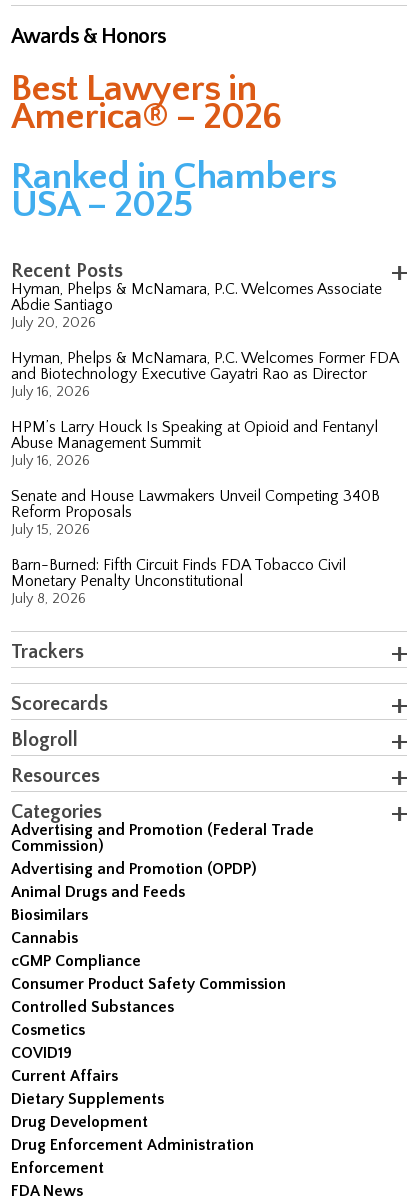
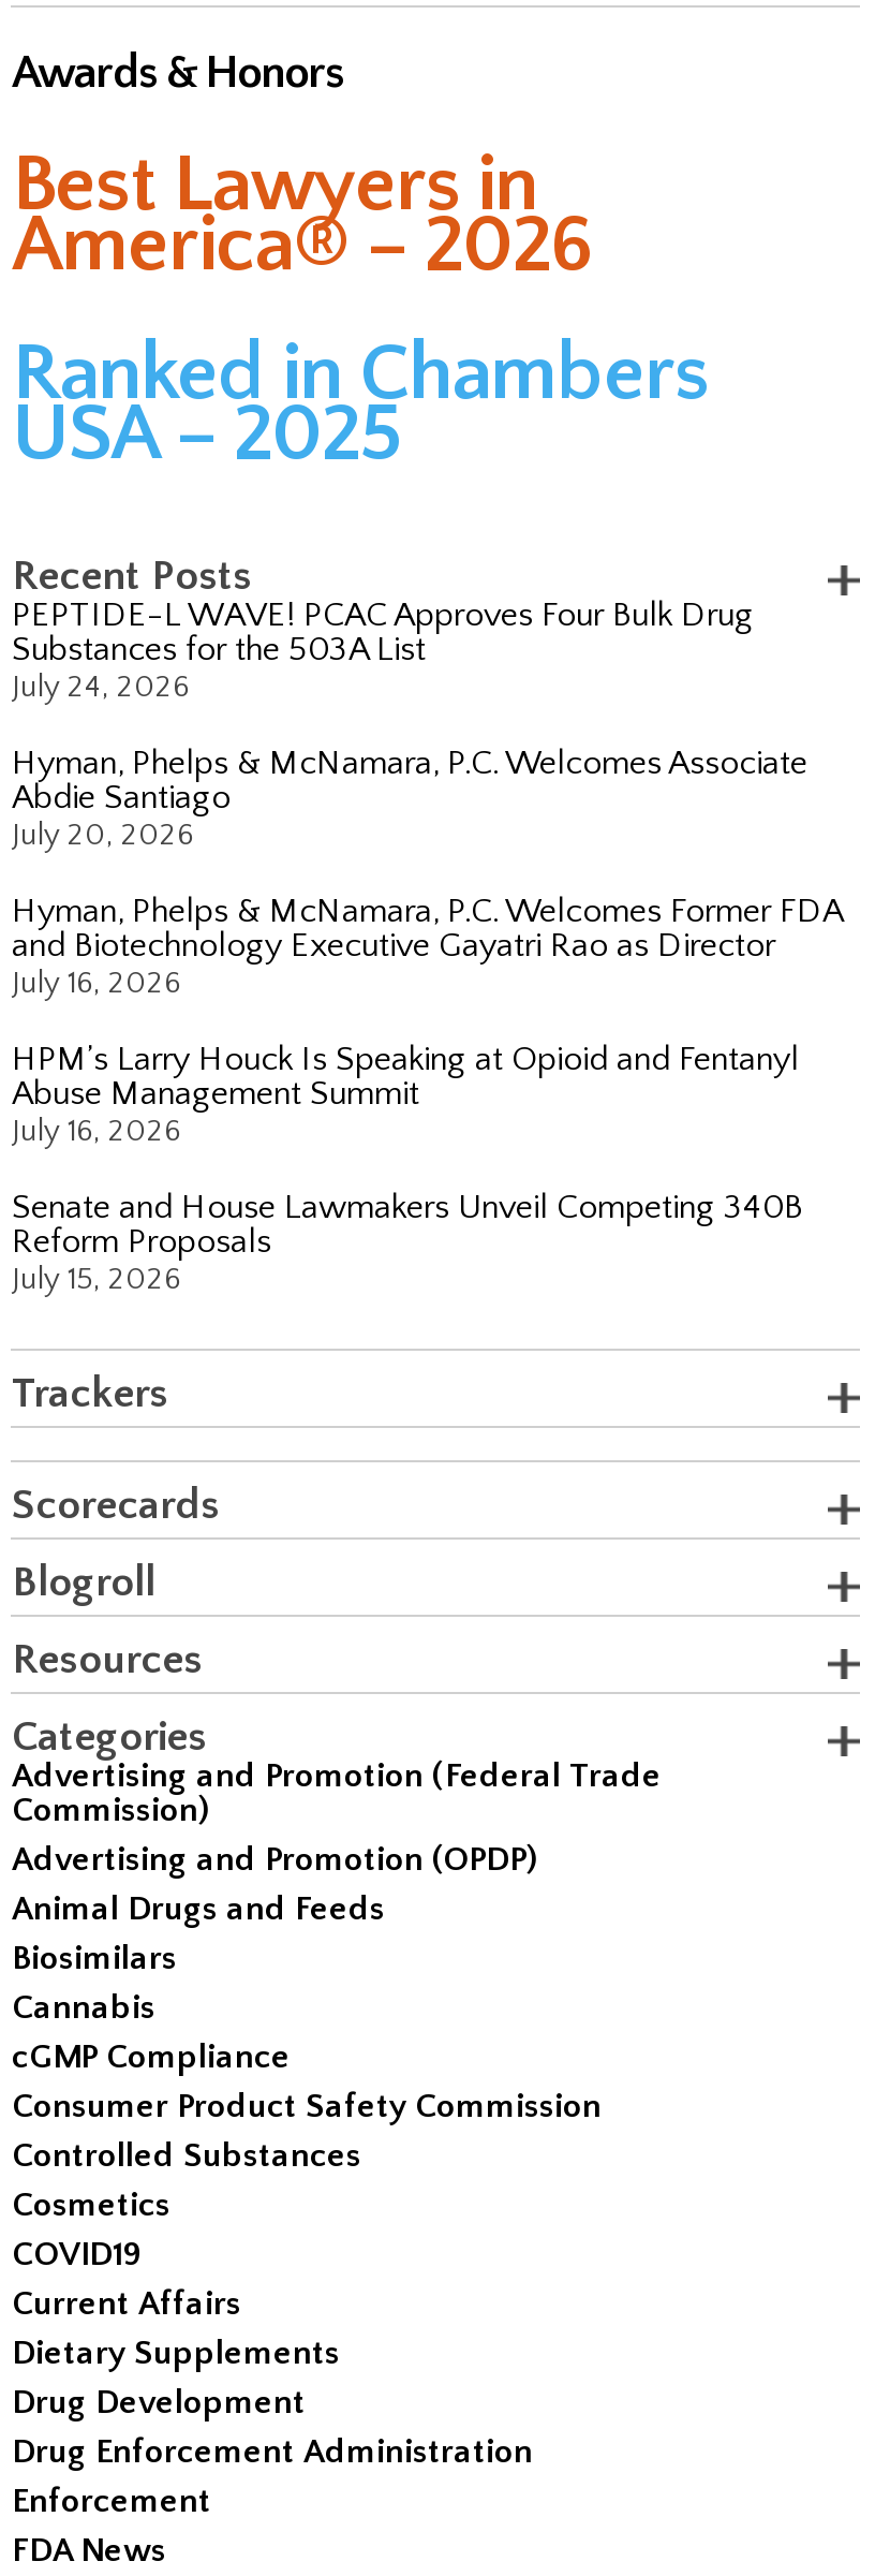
none -> [12,595,754,705] PEPTIDE-L WAVE! PCAC Approves Four Bulk Drug | Substances for the 503A List | July 24, 2026
moved [11,280,398,538] -> [12,743,842,1297]: Hyman, Phelps & McNamara, P.C. Welcomes Associate | Abdie Santiago | July 20, 2026 | ... | Reform Proposals | July 15, 2026
[11,556,346,607] Barn-Burned: Fifth Circuit Finds FDA Tobacco Civil | Monetary Penalty Unconstitutional | July 8, 2026 -> none

